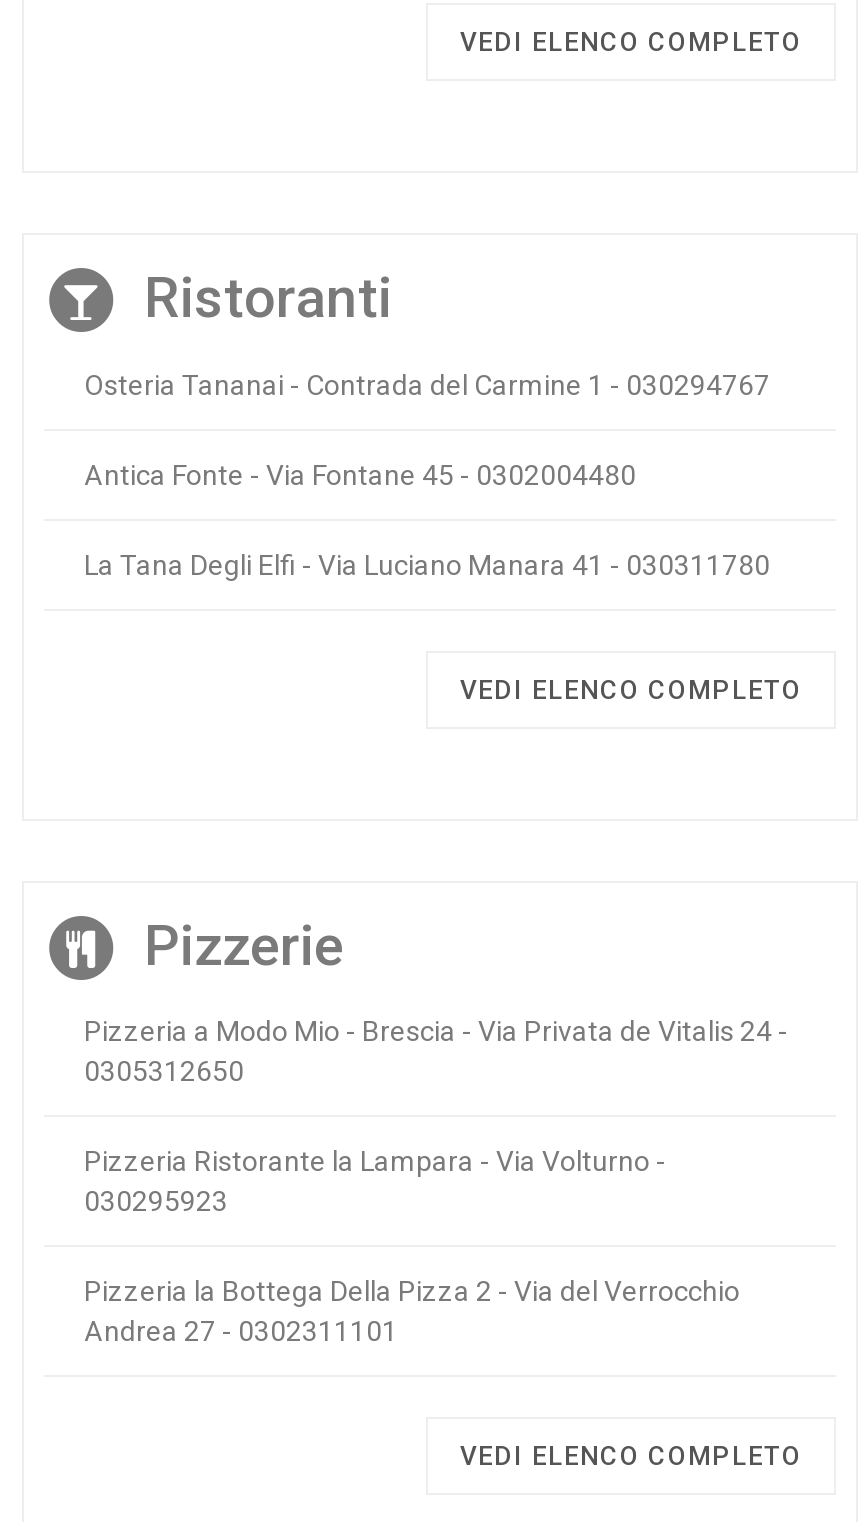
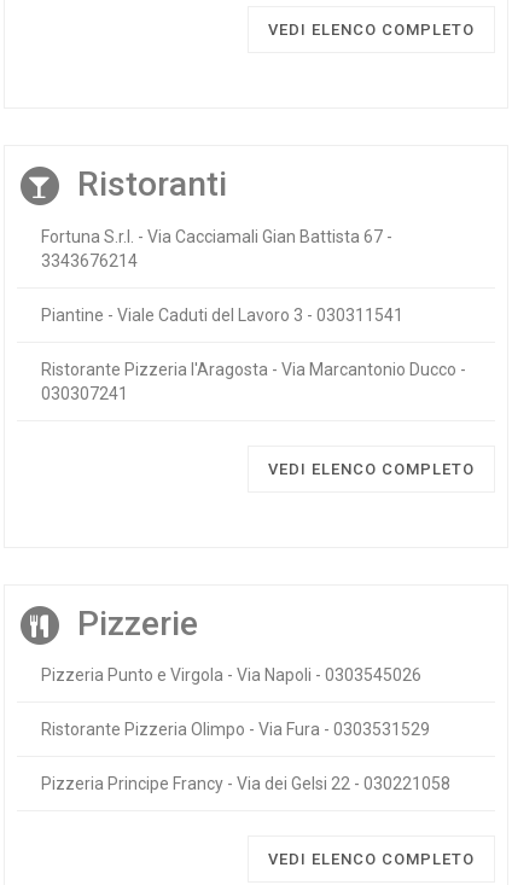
[84,368,770,400] Osteria Tananai - Contrada del Carmine 1 - 030294767 -> [41,227,392,270] Fortuna S.r.l. - Via Cacciamali Gian Battista 67 - | 3343676214
[84,458,636,490] Antica Fonte - Via Fontane 45 - 0302004480 -> [41,305,403,324] Piantine - Viale Caduti del Lavoro 3 - 030311541
[84,548,770,580] La Tana Degli Elfi - Via Luciano Manara 41 - 030311780 -> [41,359,466,403] Ristorante Pizzeria l'Aragosta - Via Marcantonio Ducco - | 030307241
moved [144,674,802,978] -> [77,460,475,643]: VEDI ELENCO COMPLETO | Pizzerie
[84,1015,788,1087] Pizzeria a Modo Mio - Brescia - Via Privata de Vitalis 24 - | 0305312650 -> [41,665,421,684] Pizzeria Punto e Virgola - Via Napoli - 0303545026
[84,1145,666,1217] Pizzeria Ristorante la Lampara - Via Volturno - | 030295923 -> [41,719,430,739] Ristorante Pizzeria Olimpo - Via Fura - 0303531529
[84,1275,740,1347] Pizzeria la Bottega Della Pizza 2 - Via del Verrocchio | Andrea 27 - 0302311101 -> [41,774,450,793] Pizzeria Principe Francy - Via dei Gelsi 22 - 030221058

